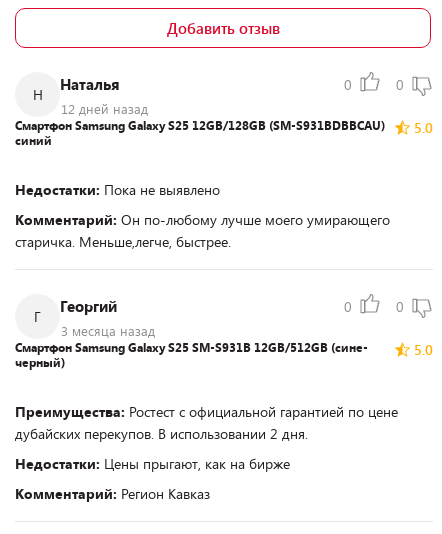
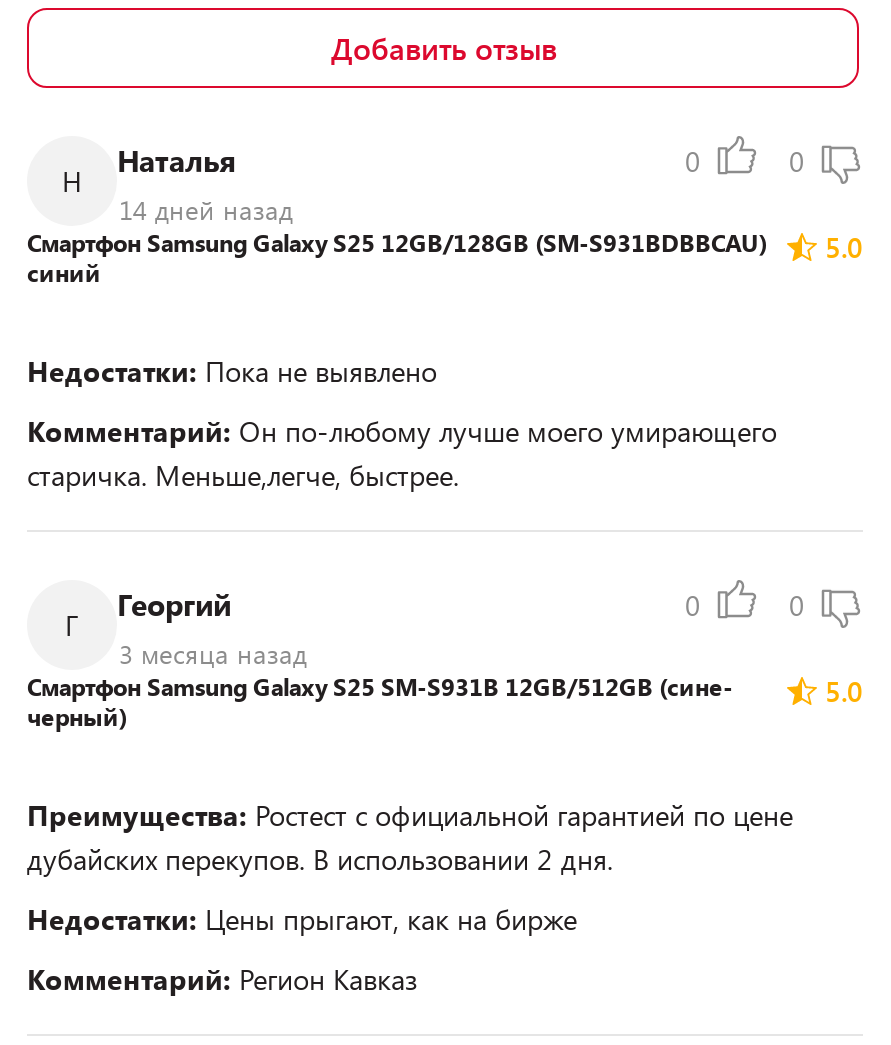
[61,100,148,118] 12 дней назад -> [119,192,293,228] 14 дней назад

